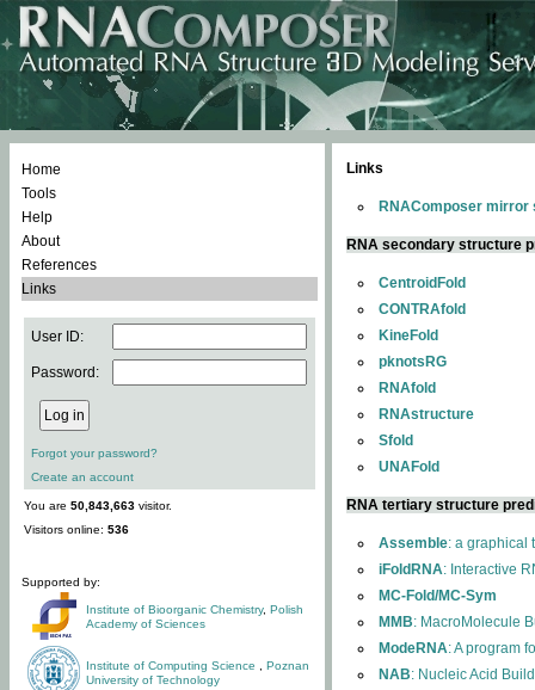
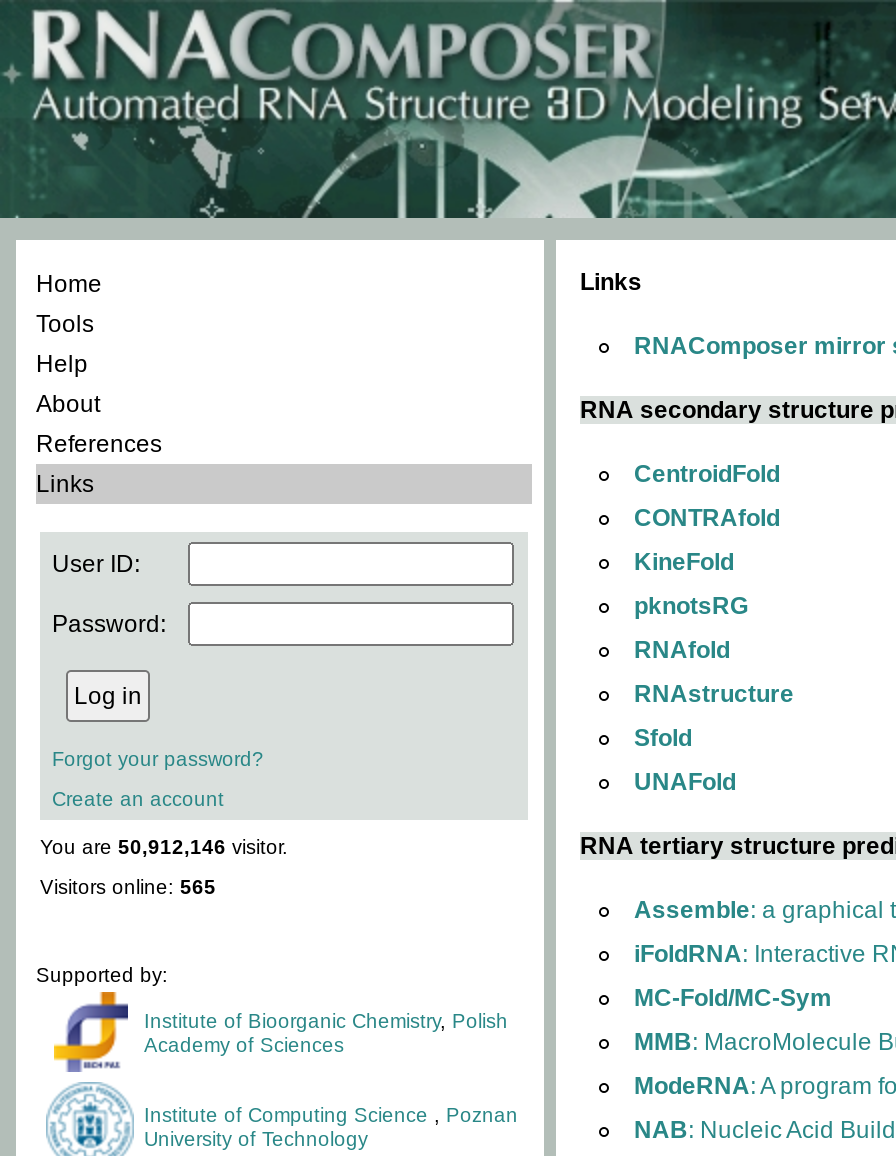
[24,499,172,512] You are 50,843,663 visitor. -> [40,836,288,858] You are 50,912,146 visitor.
[24,523,129,536] Visitors online: 536 -> [40,876,216,898] Visitors online: 565

